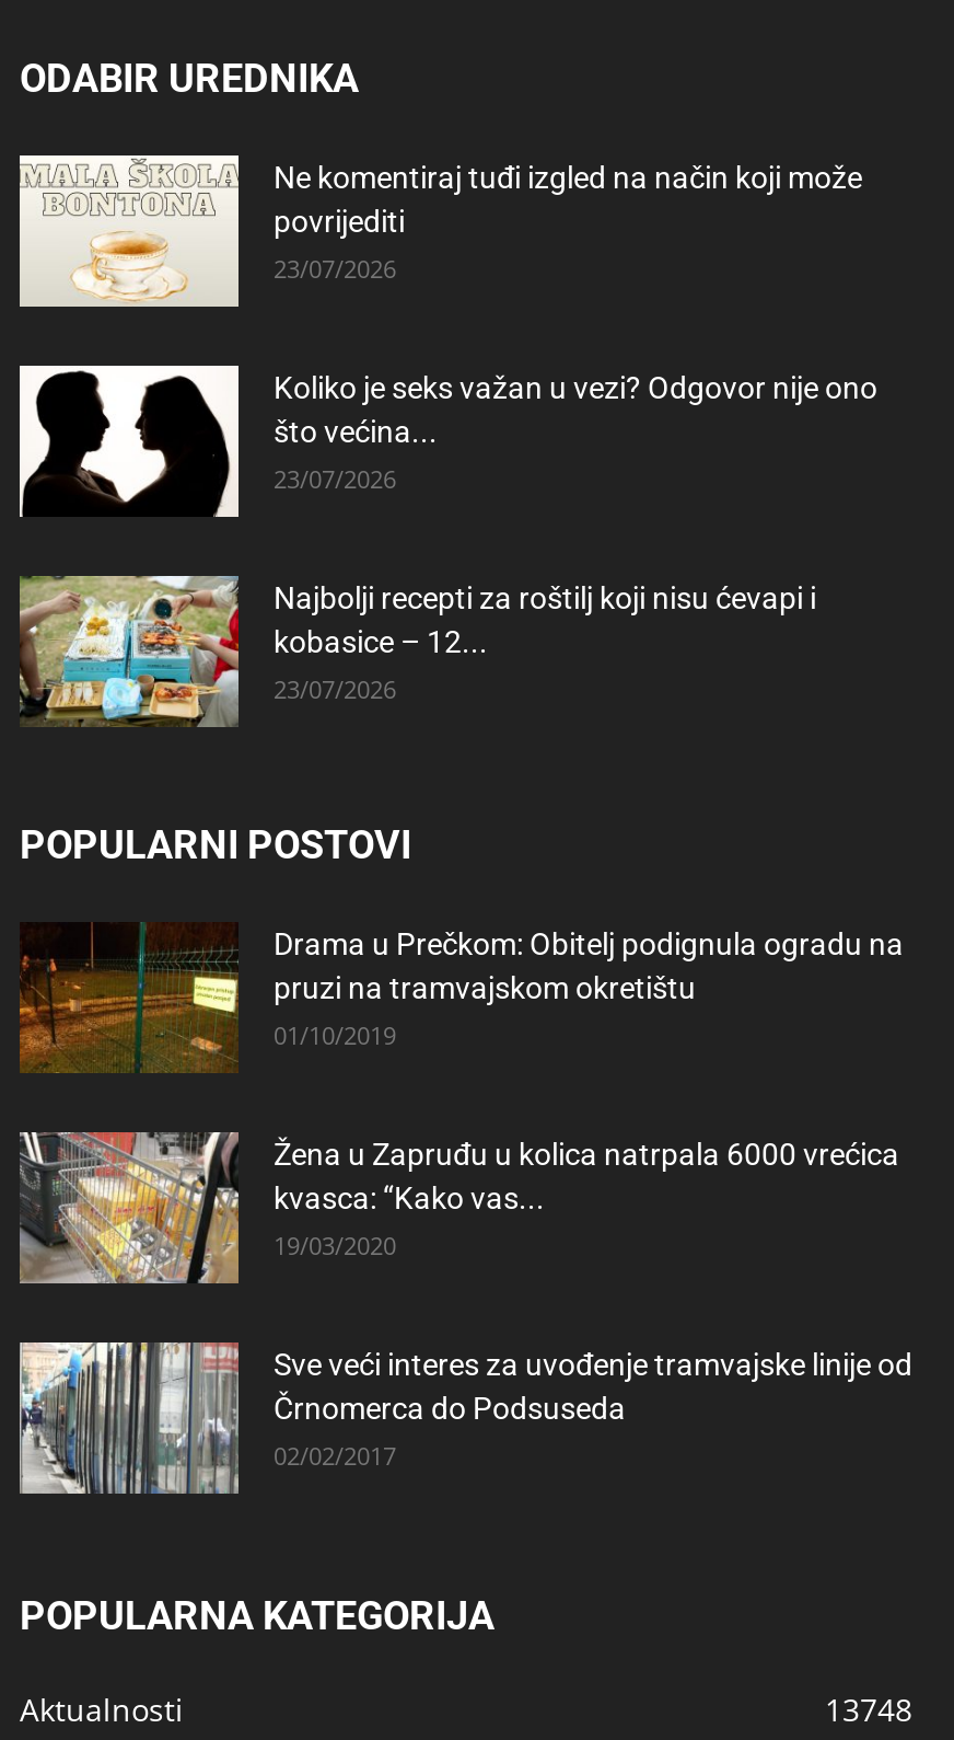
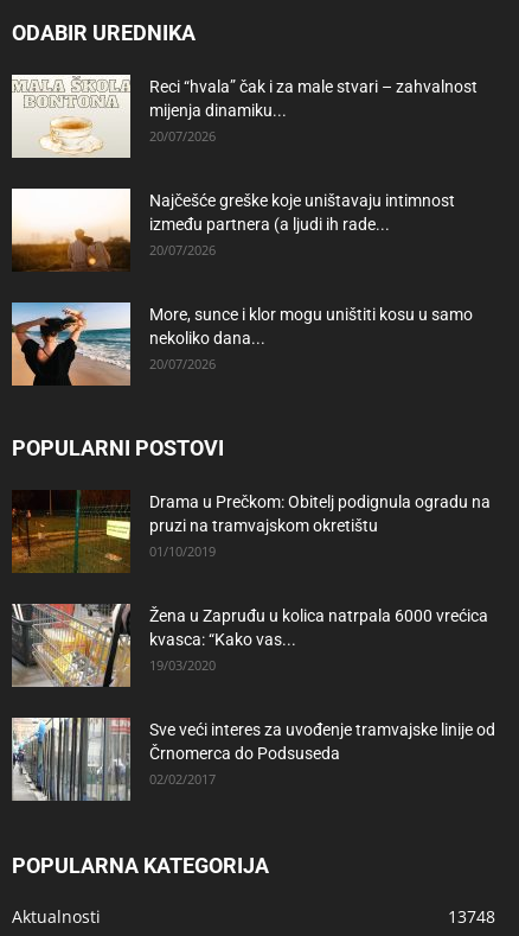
[274,159,862,284] Ne komentiraj tuđi izgled na način koji može | povrijediti | 23/07/2026 -> [149,77,478,144] Reci “hvala” čak i za male stvari – zahvalnost | mijenja dinamiku... | 20/07/2026
[18,370,877,519] [image] | Koliko je seks važan u vezi? Odgovor nije ono | što većina... | 23/07/2026 -> [11,190,455,272] [image] | Najčešće greške koje uništavaju intimnost | između partnera (a ljudi ih rade... | 20/07/2026
[20,576,816,729] [image] | Najbolji recepti za roštilj koji nisu ćevapi i | kobasice – 12... | 23/07/2026 -> [11,301,473,387] [image] | More, sunce i klor mogu uništiti kosu u samo | nekoliko dana... | 20/07/2026

